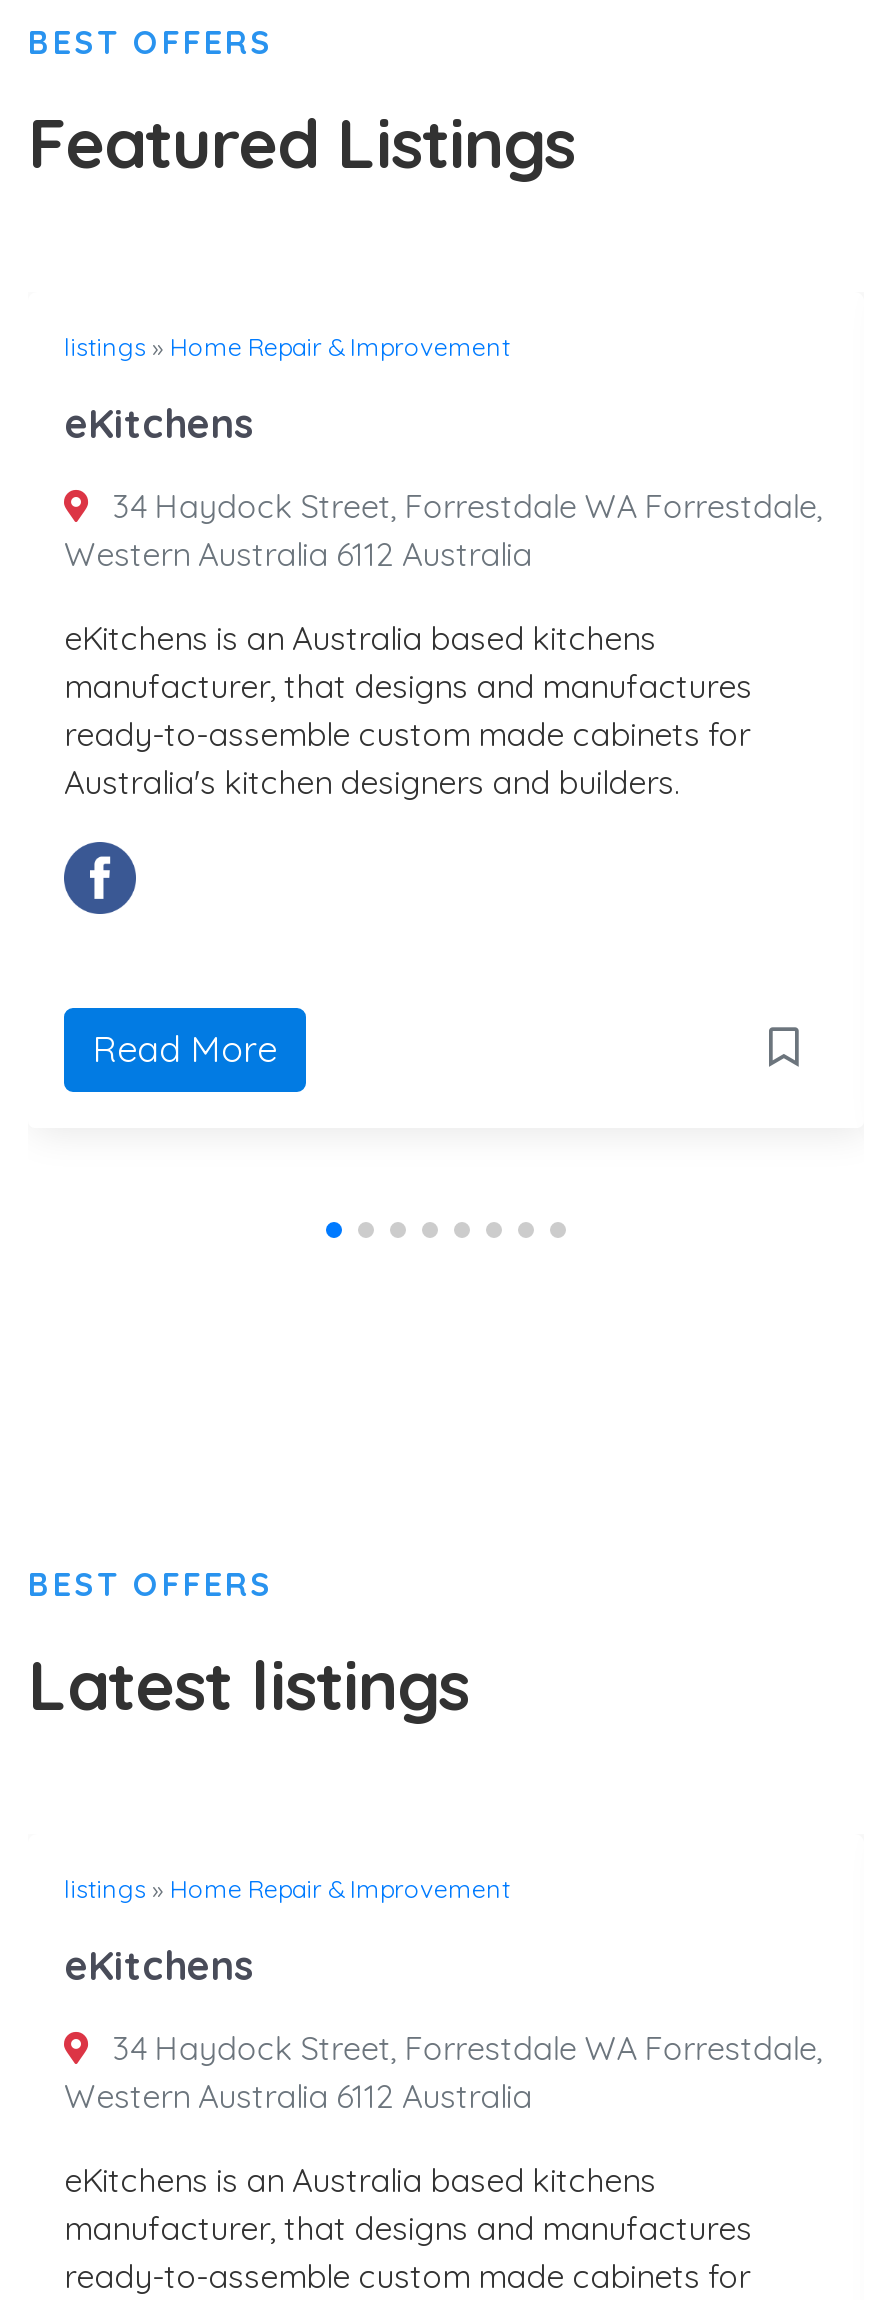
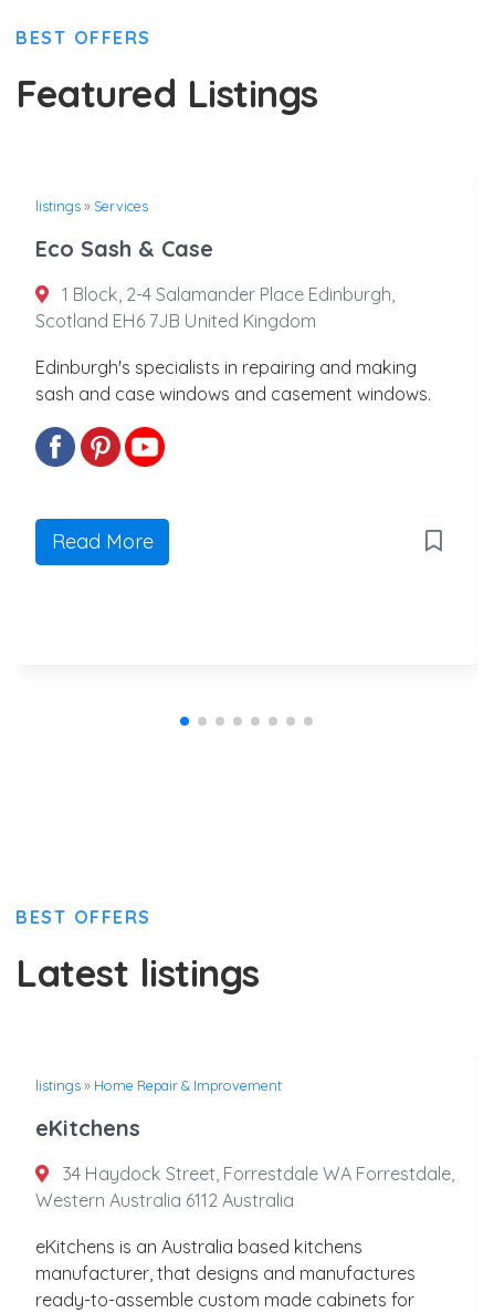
[64,330,510,362] listings» Home Repair & Improvement -> [35,197,148,215] listings» Services
[64,398,254,448] eKitchens -> [35,235,213,262] Eco Sash & Case
[64,486,822,574] 34 Haydock Street, Forrestdale WA Forrestdale, | Western Australia 6112 Australia -> [35,283,395,332] 1 Block, 2-4 Salamander Place Edinburgh, | Scotland EH6 7JB United Kingdom
[64,618,752,802] eKitchens is an Australia based kitchens | manufacturer, that designs and manufactures | ready-to-assemble custom made cabinets for | Australia's kitchen designers and builders. -> [35,356,431,405] Edinburgh's specialists in repairing and making | sash and case windows and casement windows.
moved [93,1027,277,1073] -> [51,529,153,555]: Read More

